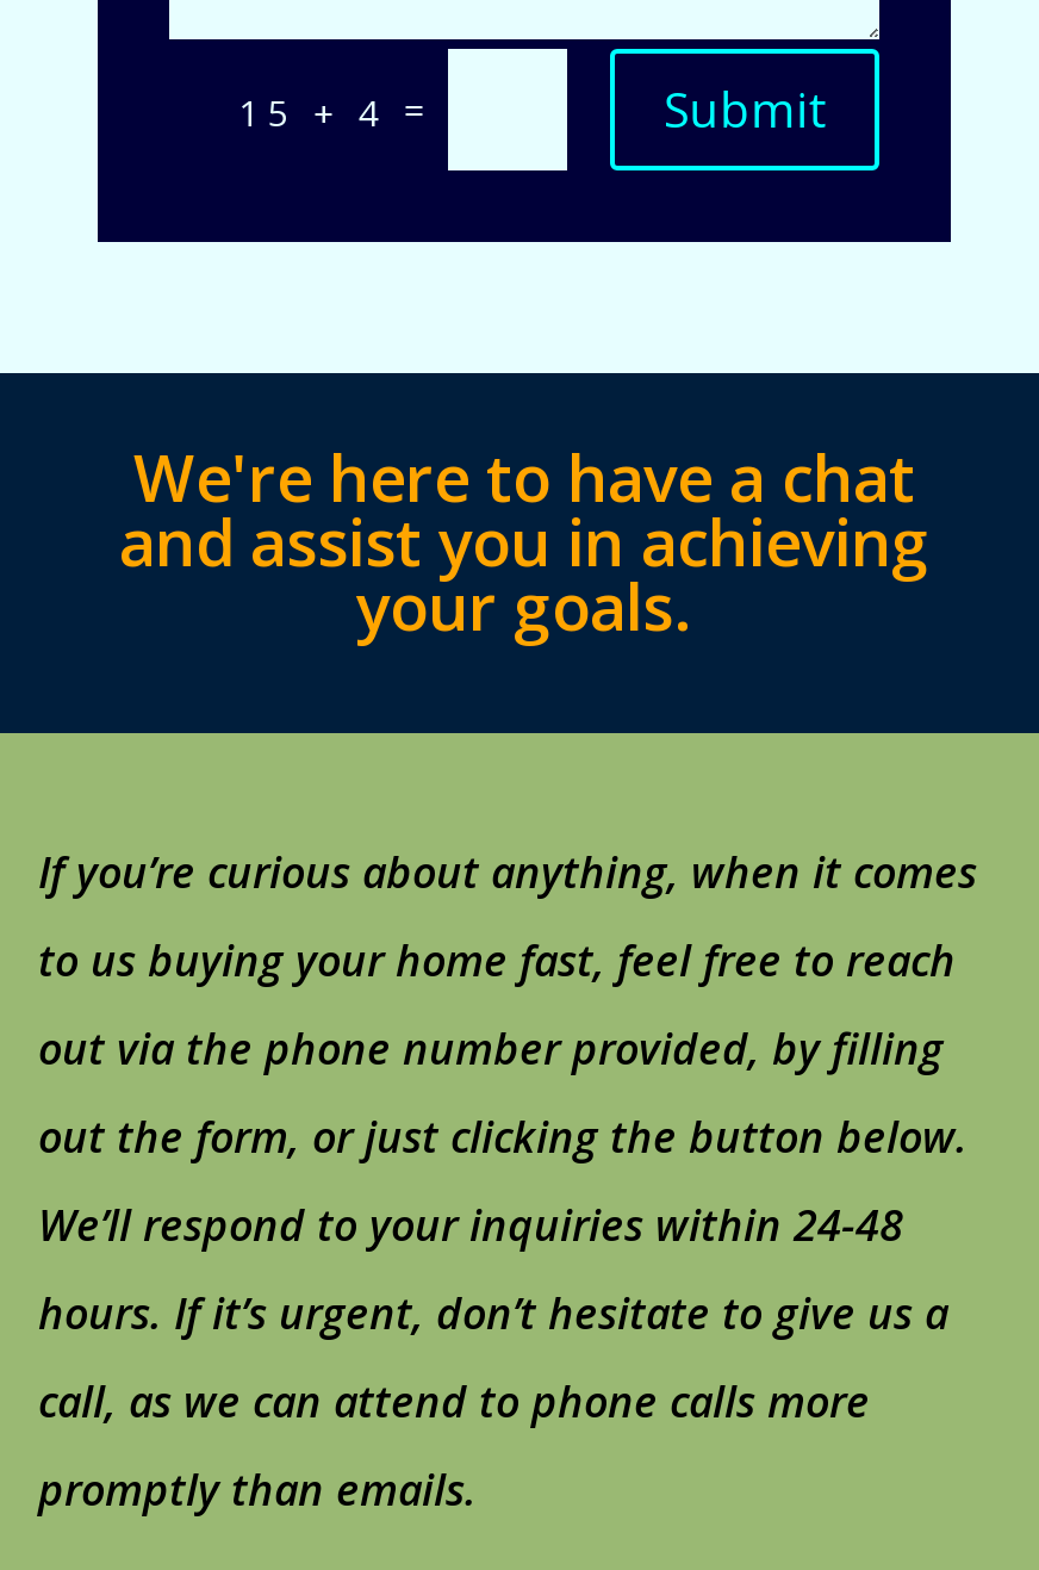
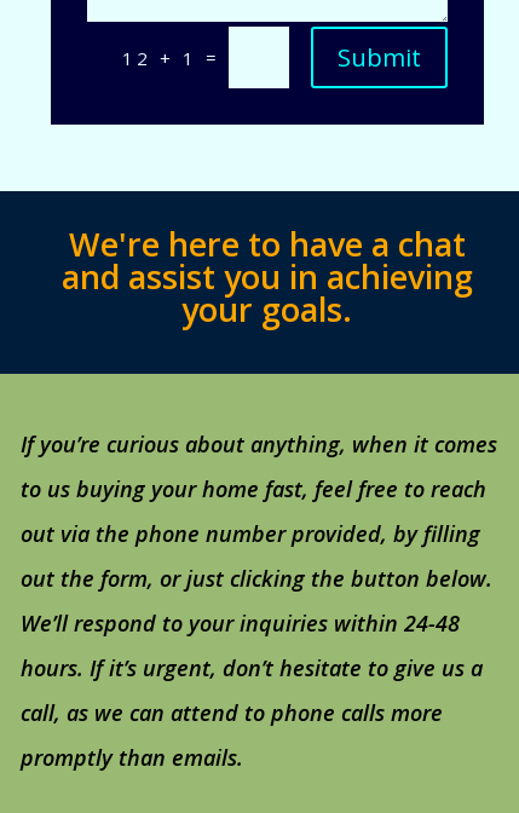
[239,85,448,136] 15 + 4 = -> [122,45,229,71] 12 + 1 =

